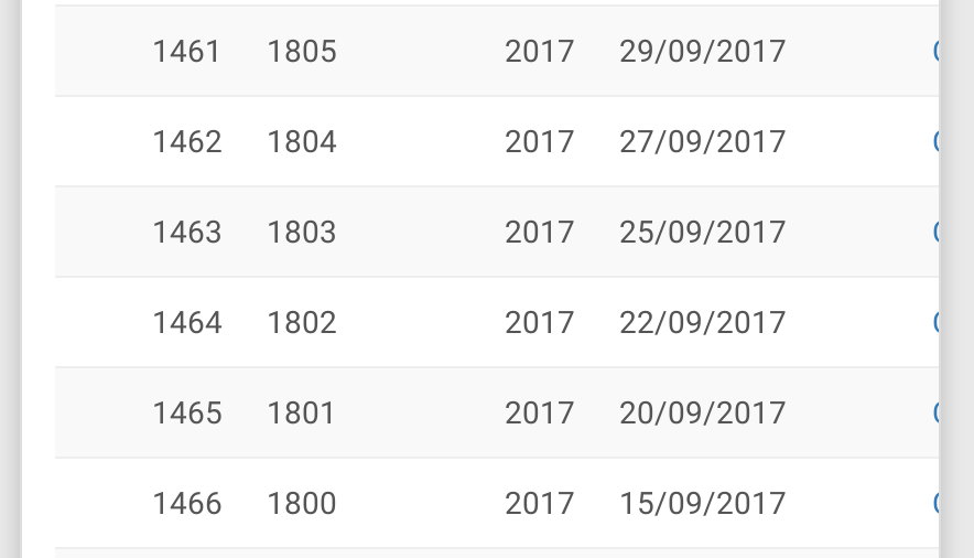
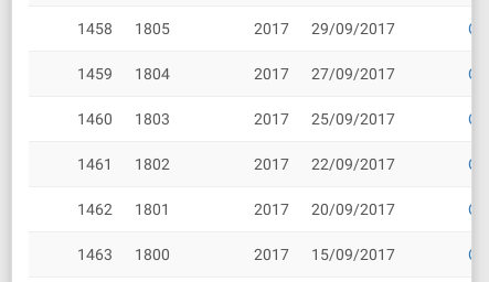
[152,33,337,68] 1461 1805 -> [77,20,170,37] 1458 1805
[152,124,337,159] 1462 1804 -> [77,65,170,83] 1459 1804
[152,214,337,249] 1463 1803 -> [77,110,170,128] 1460 1803
[152,304,337,340] 1464 1802 -> [77,155,170,173] 1461 1802
[152,395,337,430] 1465 1801 -> [77,200,170,218] 1462 1801
[152,485,337,521] 1466 1800 -> [77,246,170,263] 1463 1800

